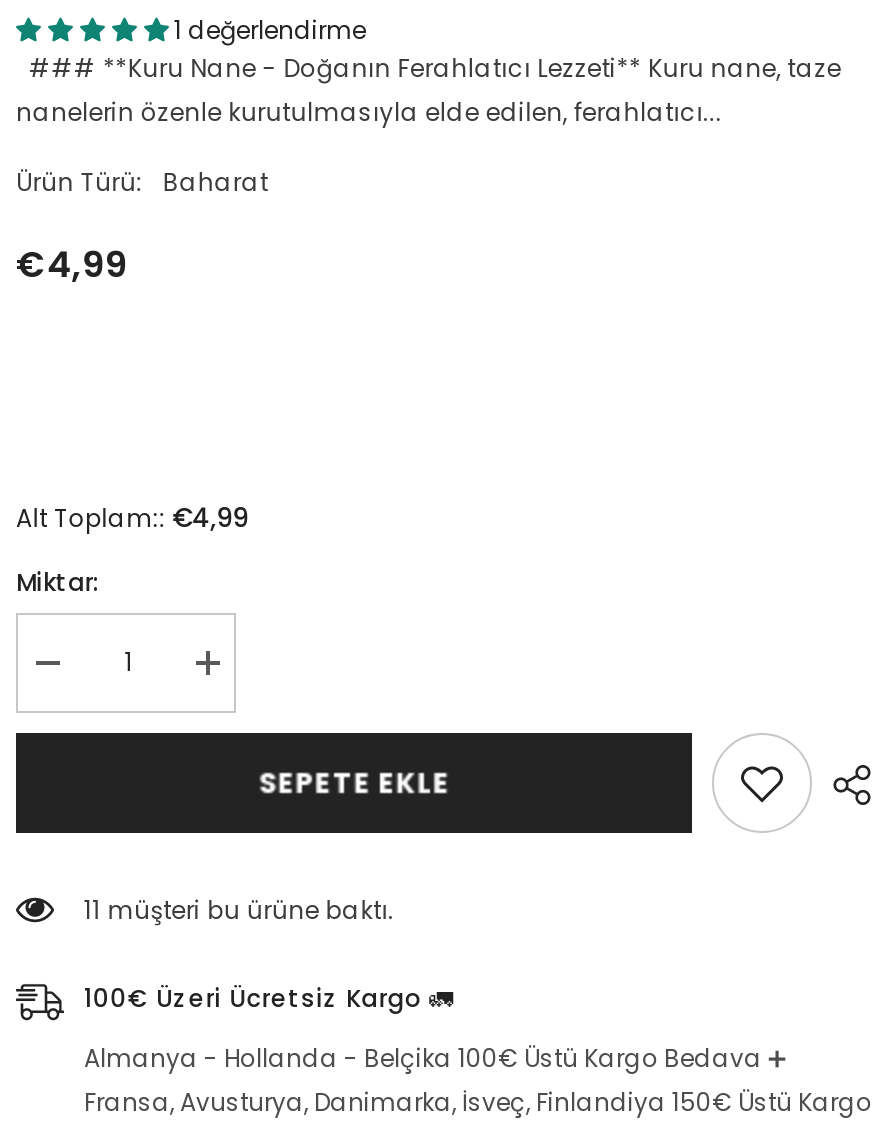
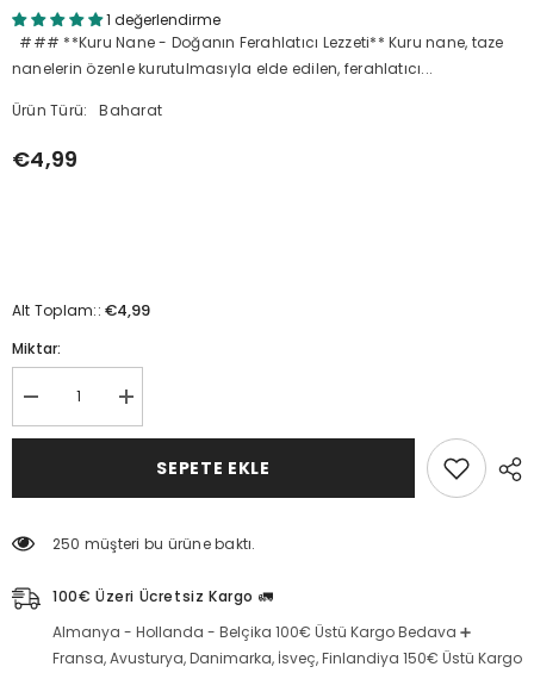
[84,893,394,927] 11 müşteri bu ürüne baktı. -> [52,534,256,554] 250 müşteri bu ürüne baktı.

